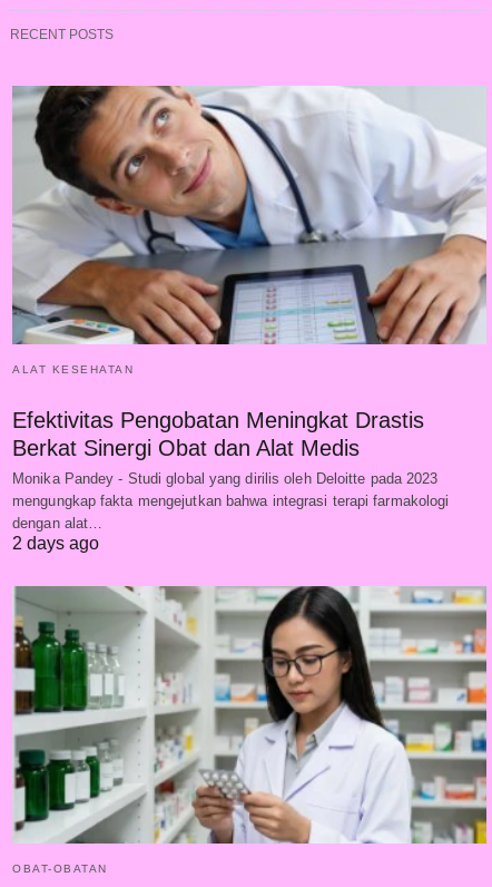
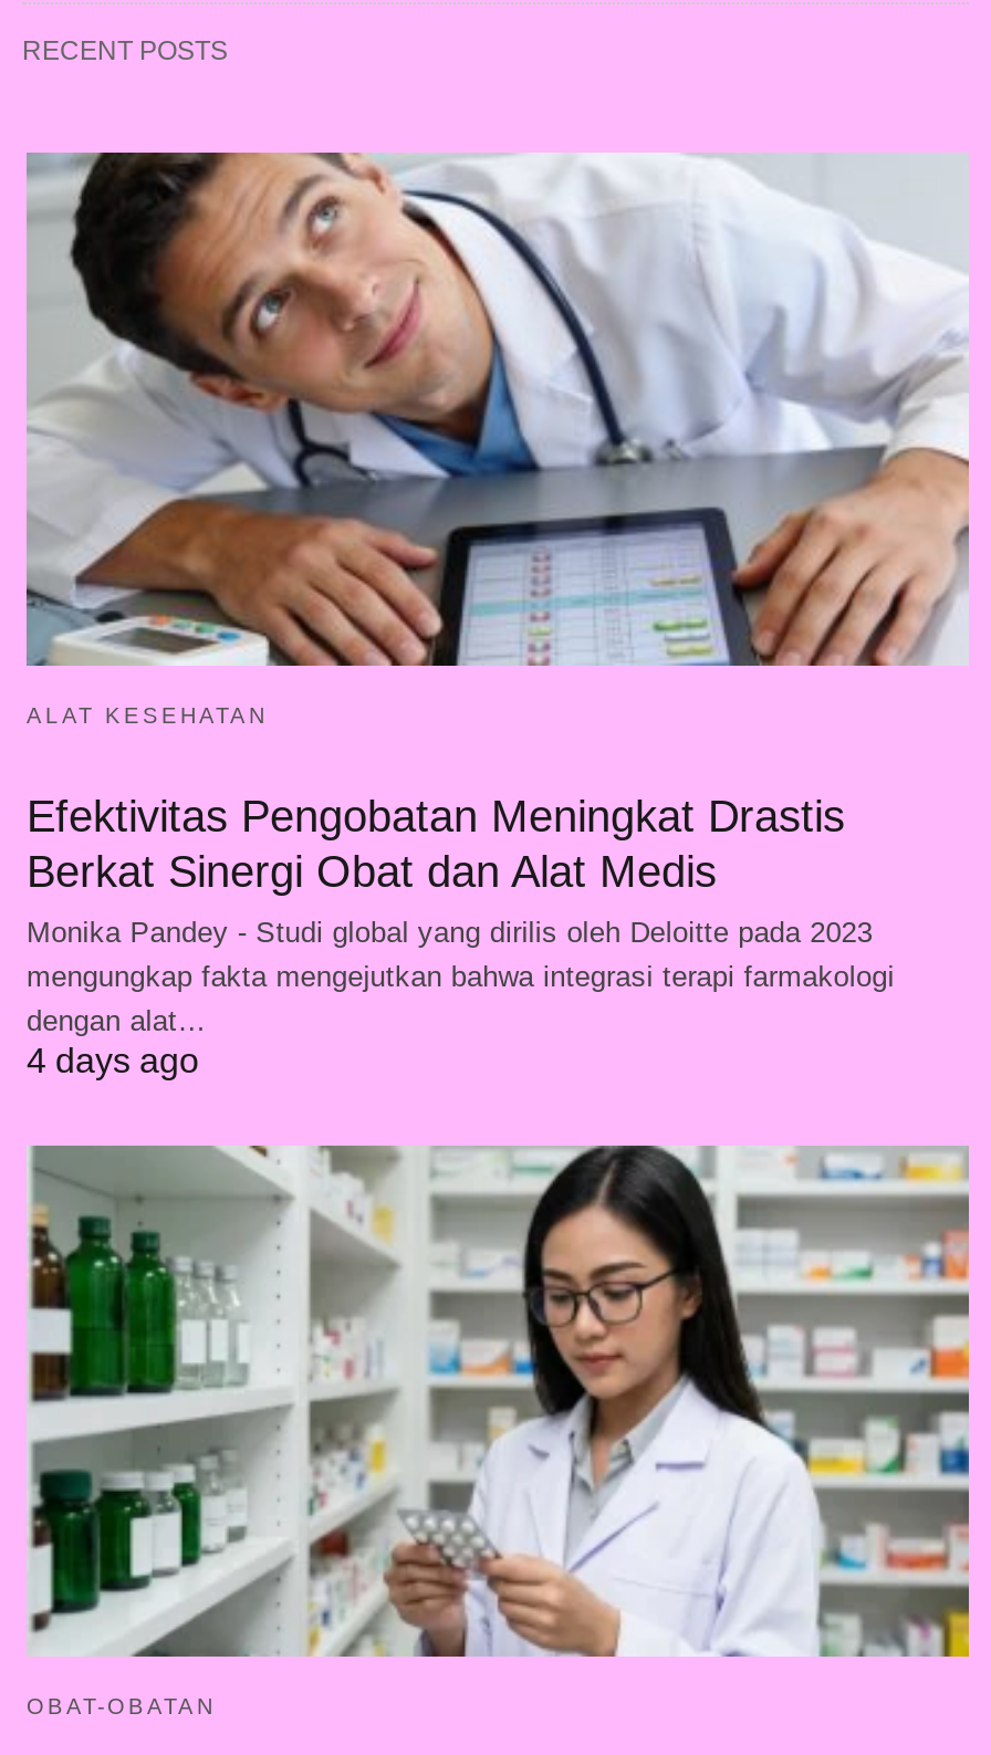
[12,533,99,552] 2 days ago -> [27,1041,199,1079] 4 days ago

